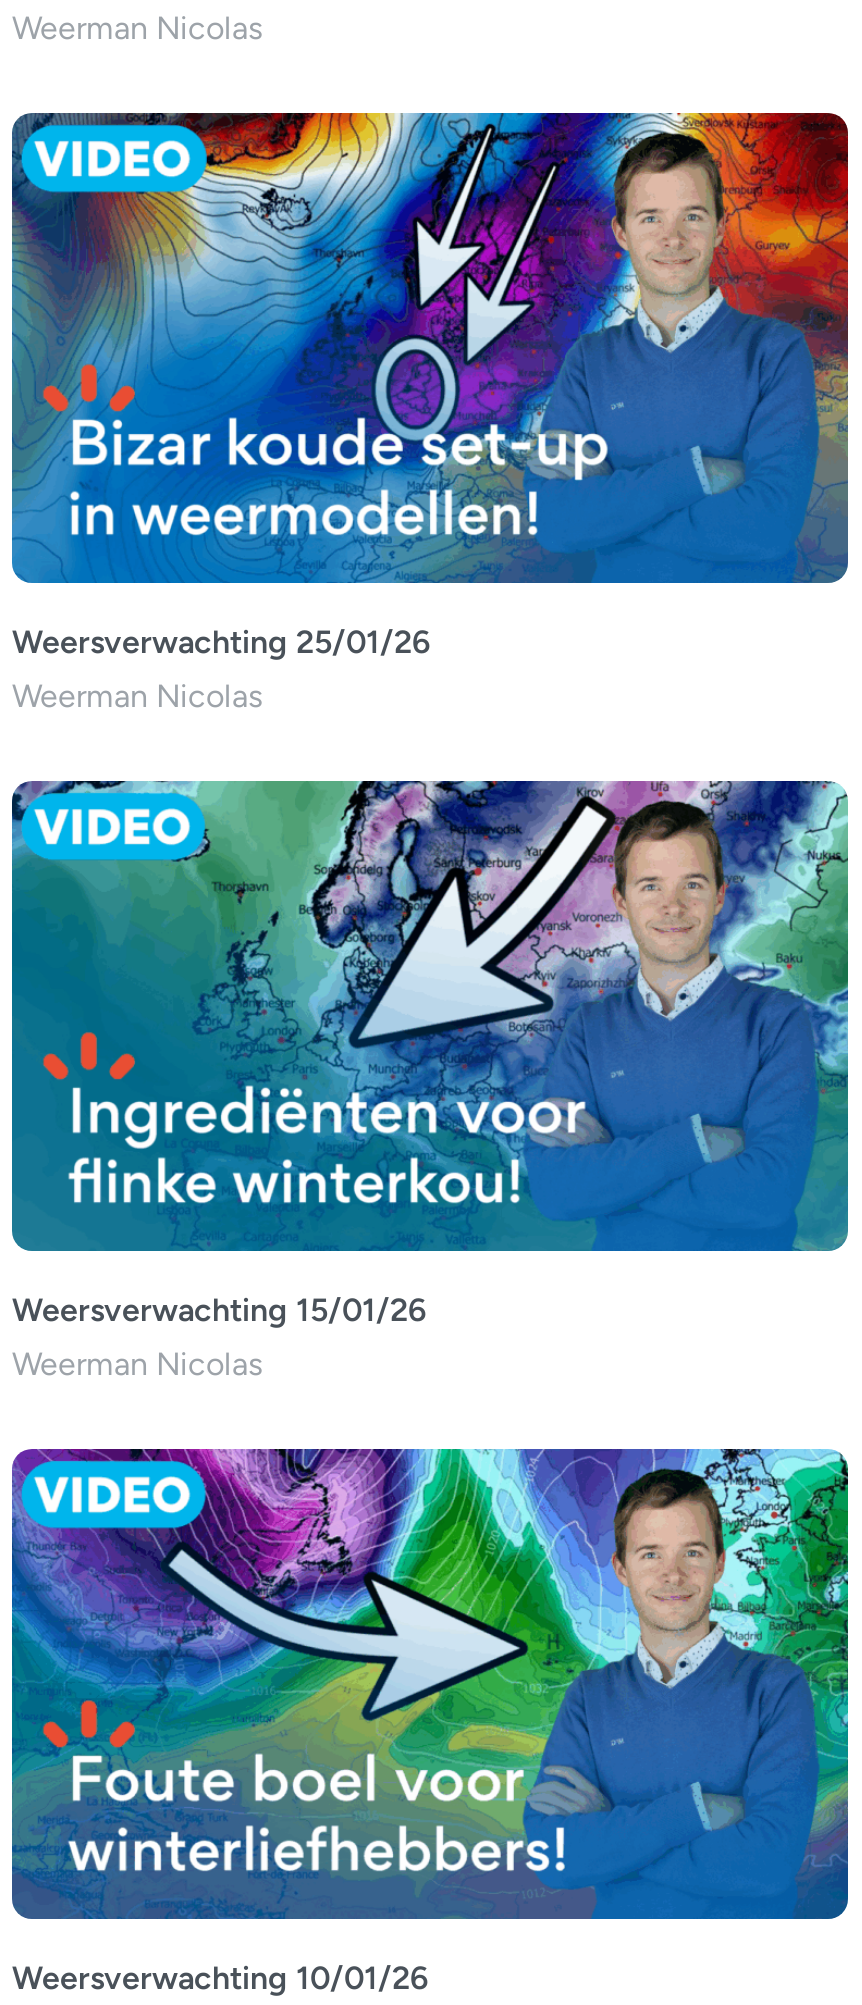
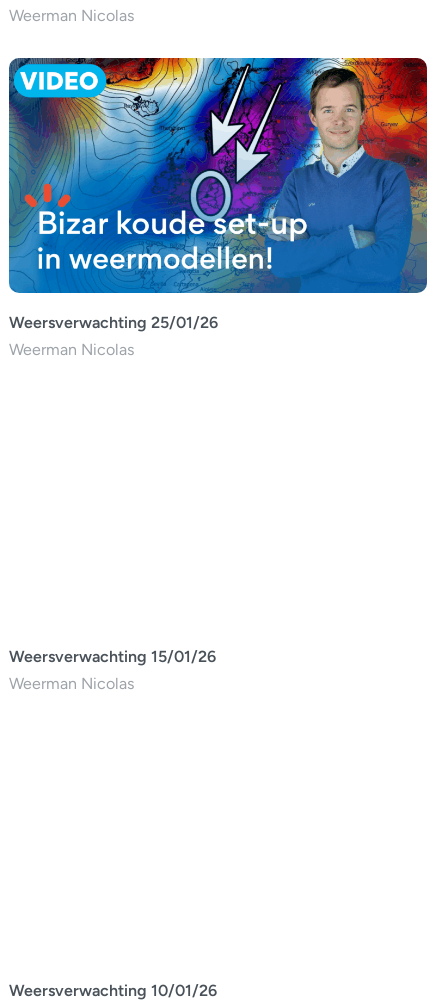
[10,779,850,1253] [image] -> none
[10,1447,850,1921] [image] -> none

